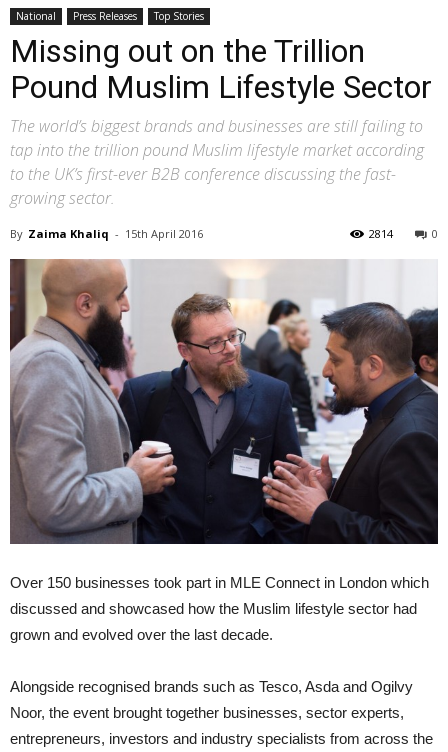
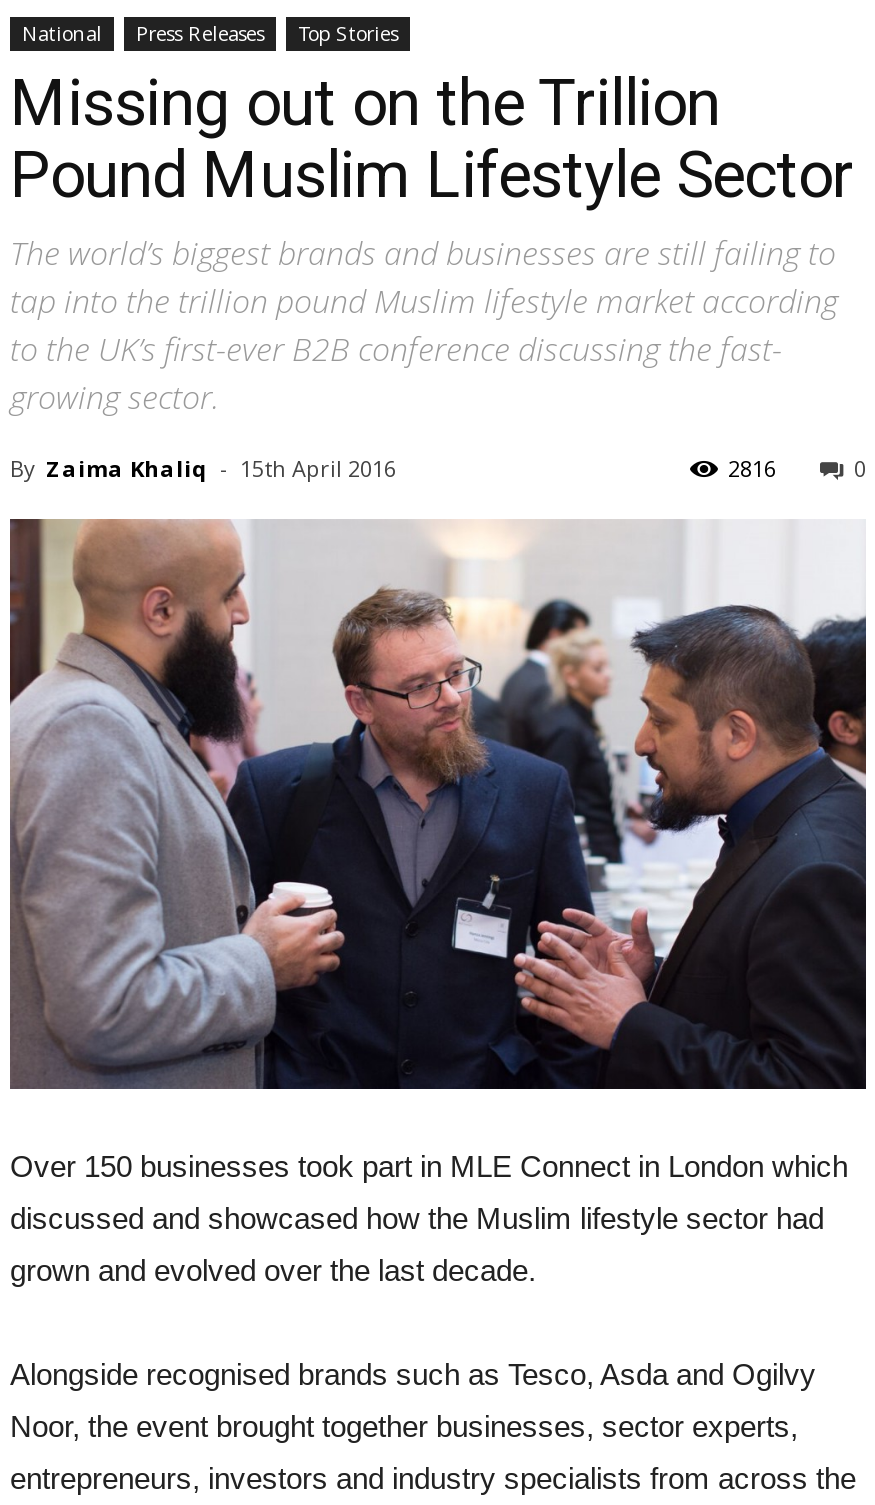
[369,226,393,241] 2814 -> [728,453,776,483] 2816

